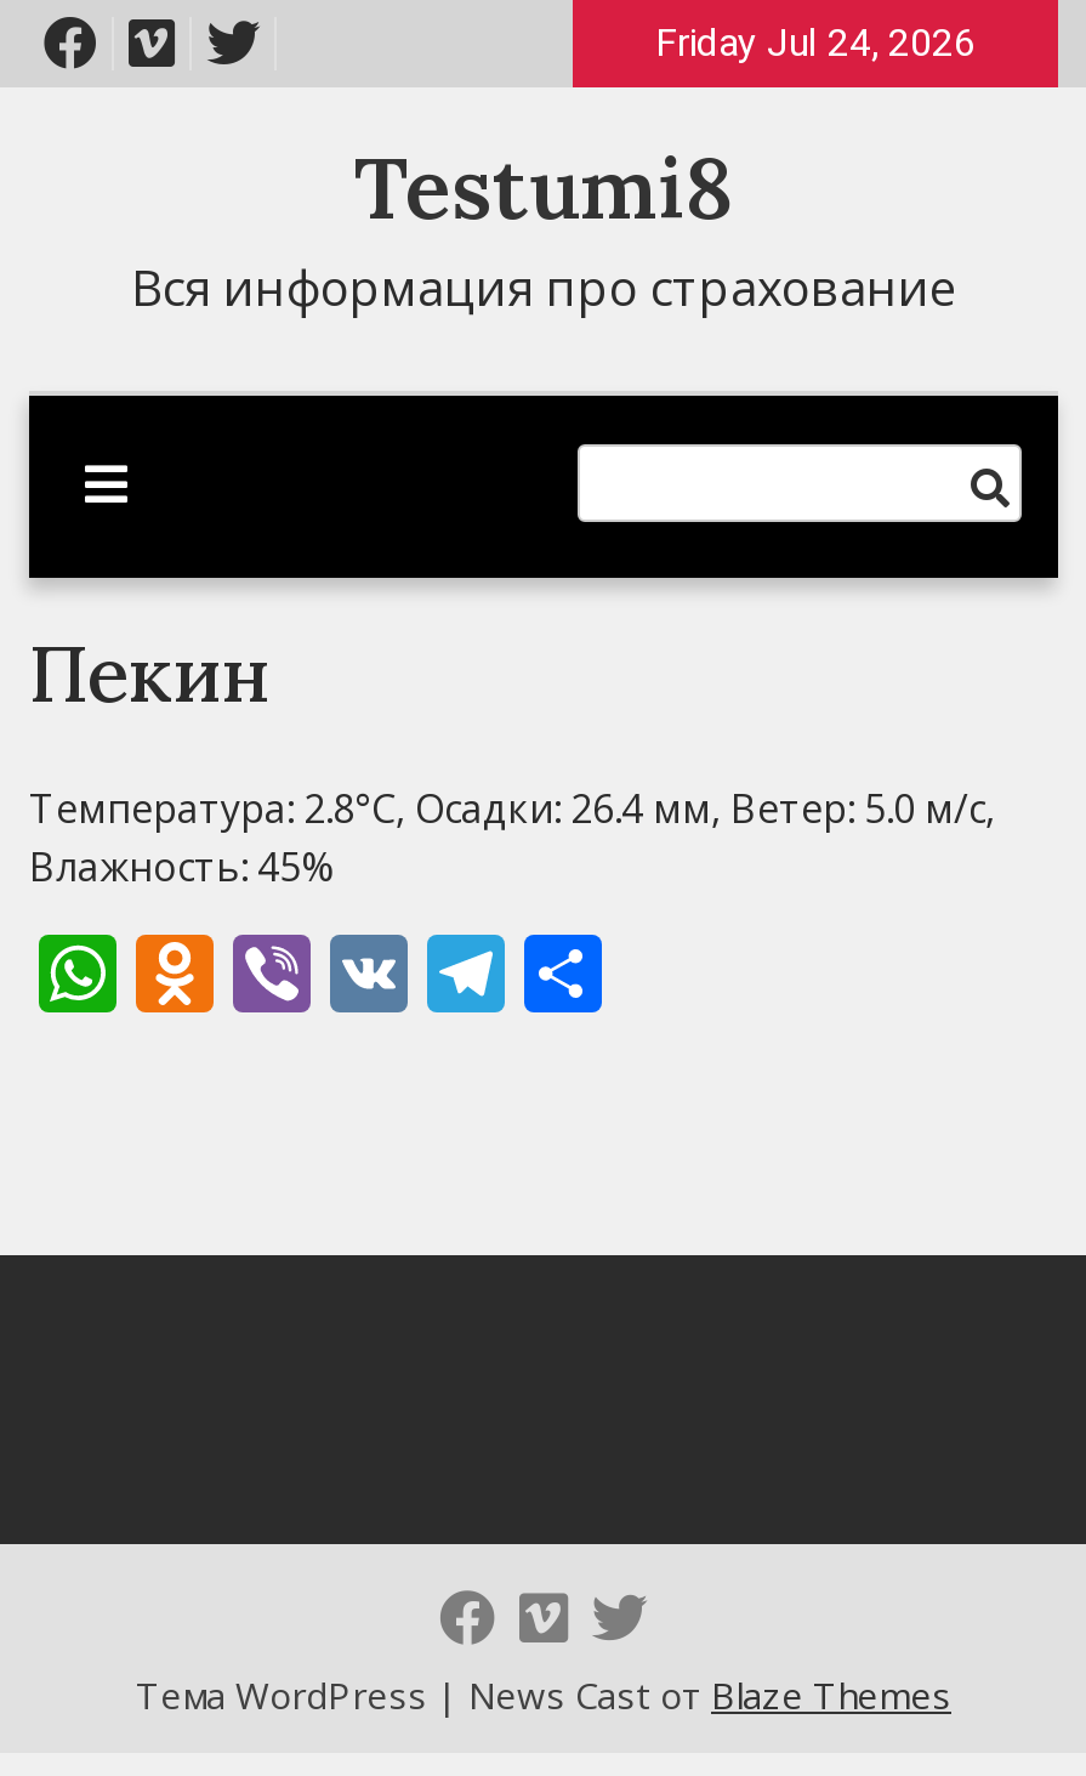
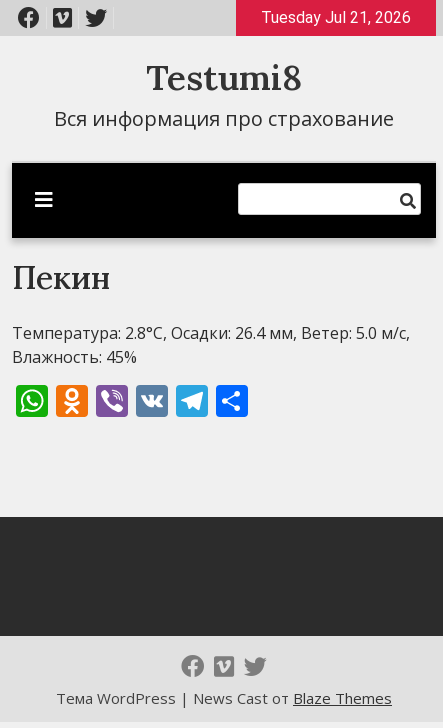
[655,19,976,66] Friday Jul 24, 2026 -> [261,8,411,27] Tuesday Jul 21, 2026

